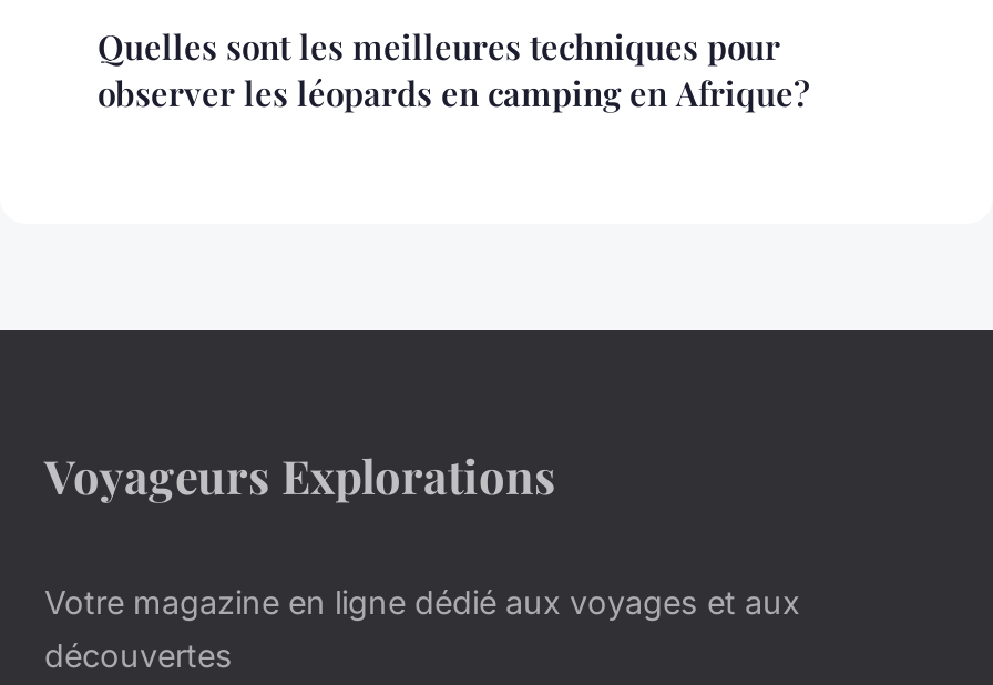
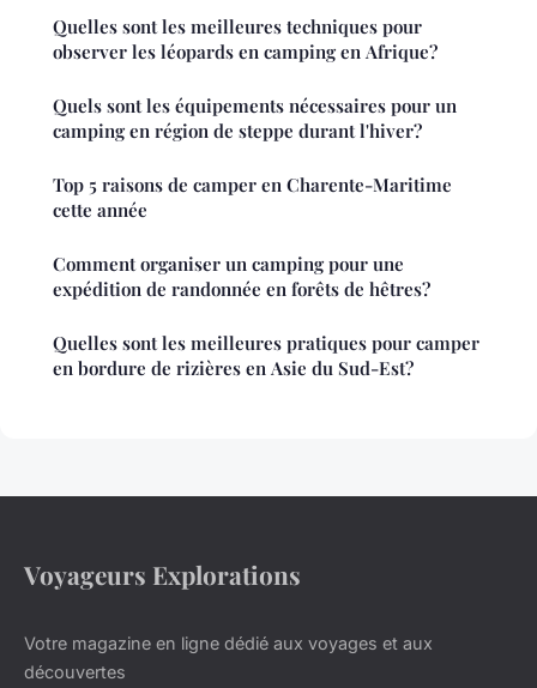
none -> [53,94,479,380] Quels sont les équipements nécessaires pour un | camping en région de steppe durant l'hiver? | Top 5 raisons de camper en Charente-Maritime | cette année | Comment organiser un camping pour une | expédition de randonnée en forêts de hêtres? | Quelles sont les meilleures pratiques pour camper | en bordure de rizières en Asie du Sud-Est?

